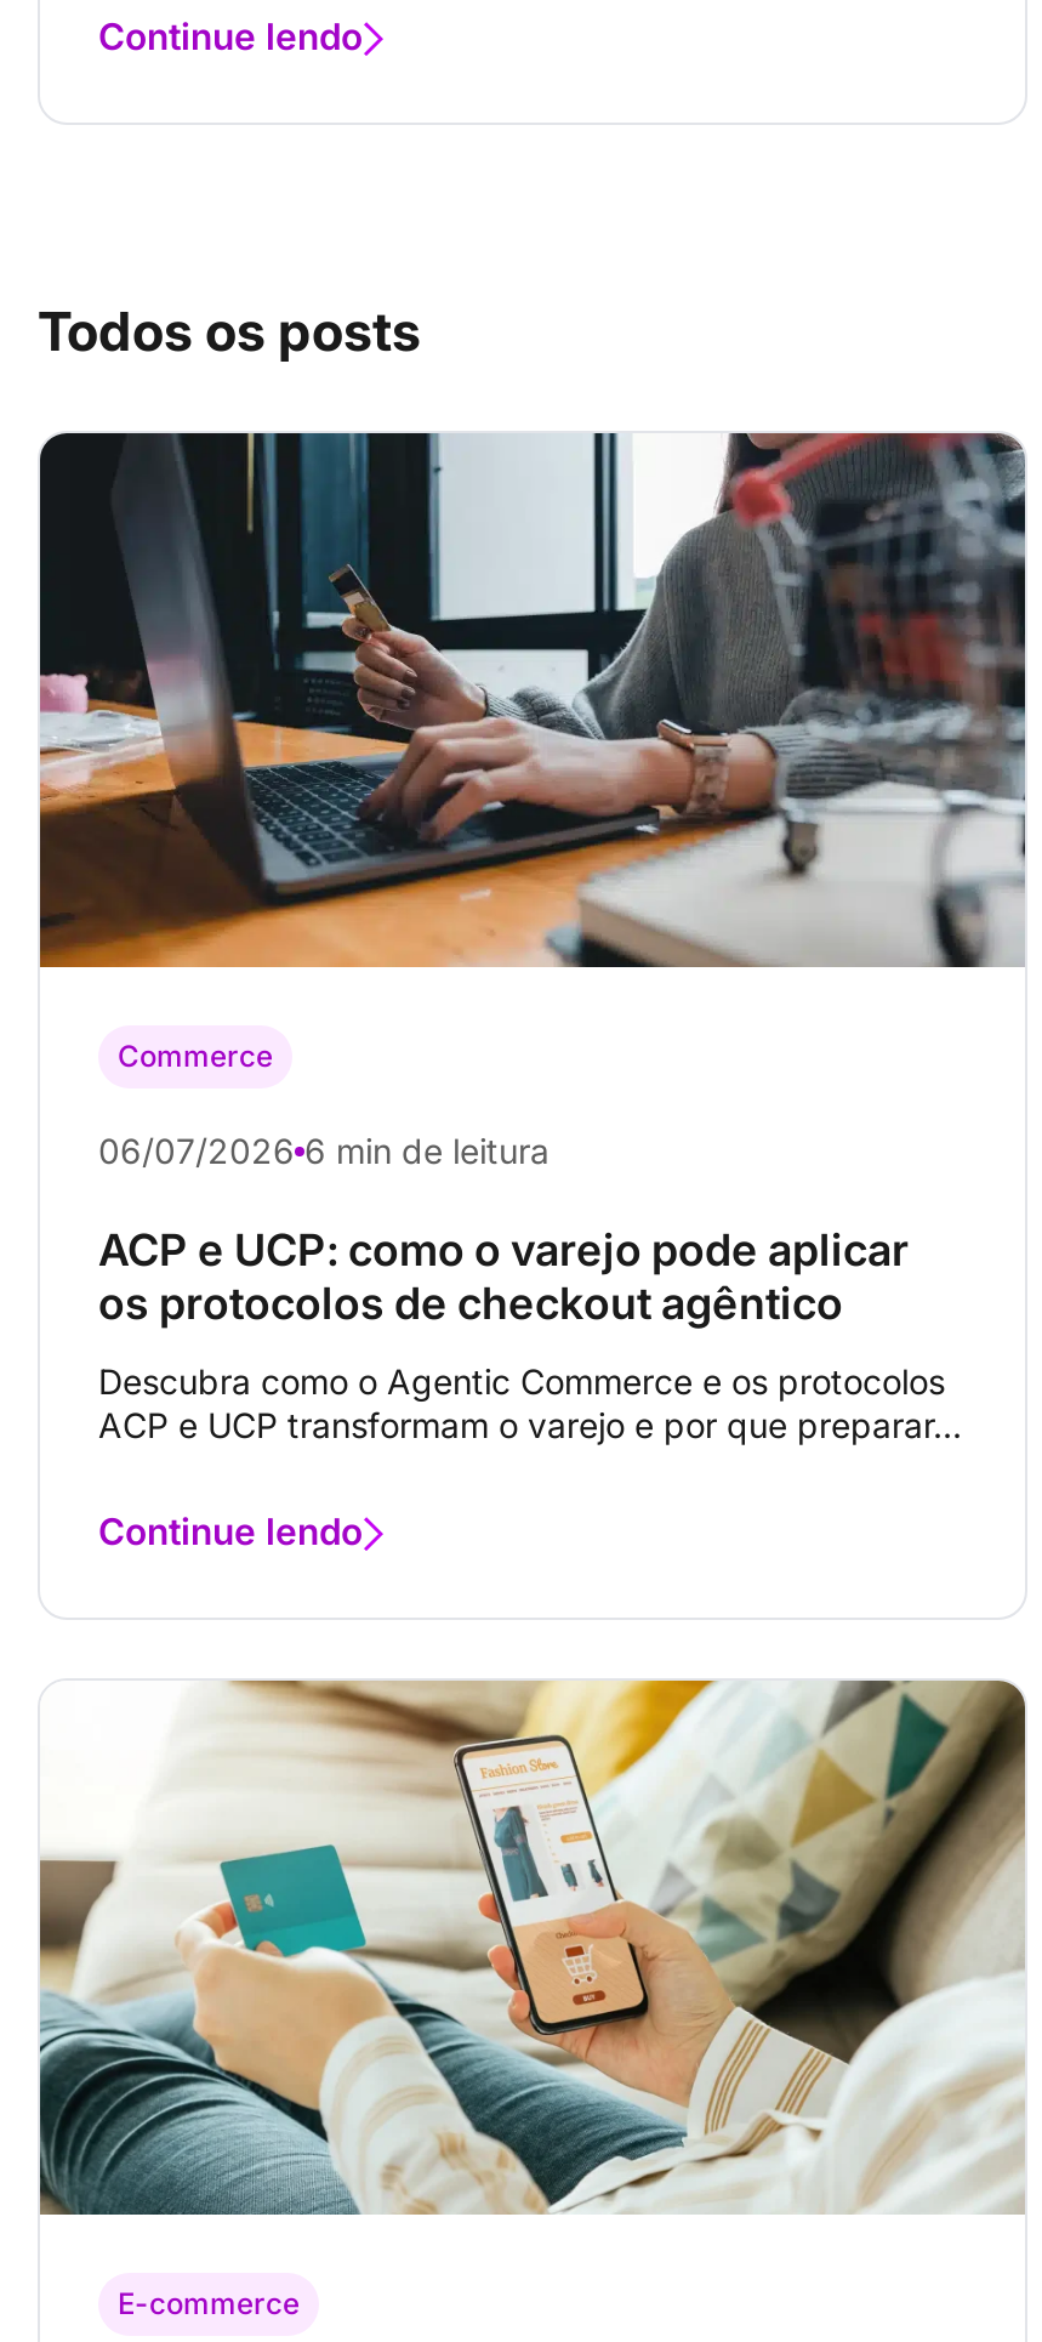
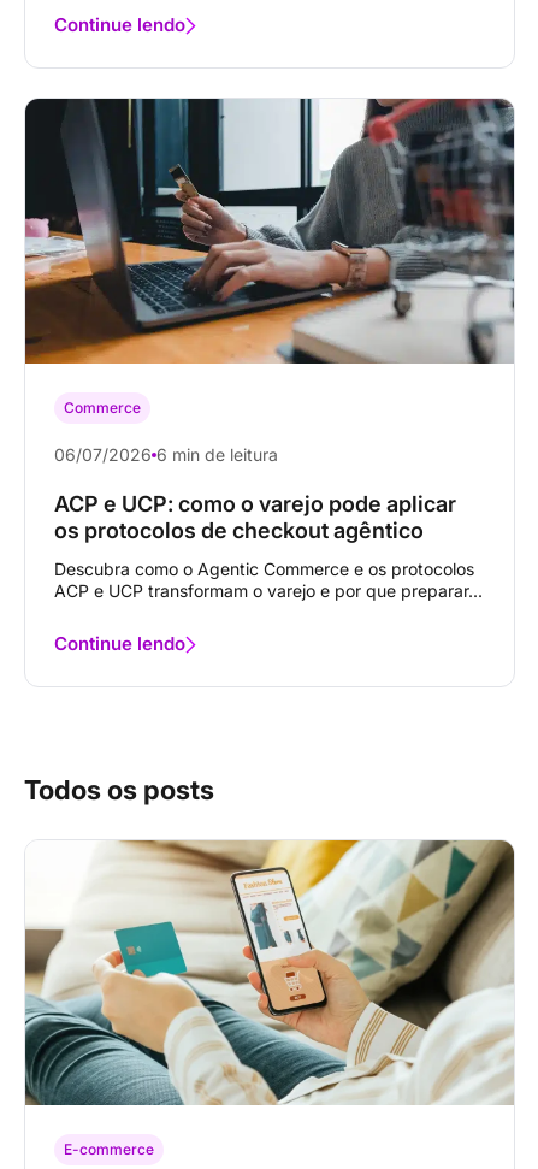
moved [38,300,421,363] -> [24,774,214,805]: Todos os posts
moved [35,431,1030,1554] -> [23,98,516,655]: [image] | Commerce | 06/07/2026 6 min de leitura | ACP e UCP: como o varejo pode aplicar | os protocolos de checkout agêntico | Descubra como o Agentic Commerce e os protocolos | ACP e UCP transformam o varejo e por que preparar... | Continue lendo

